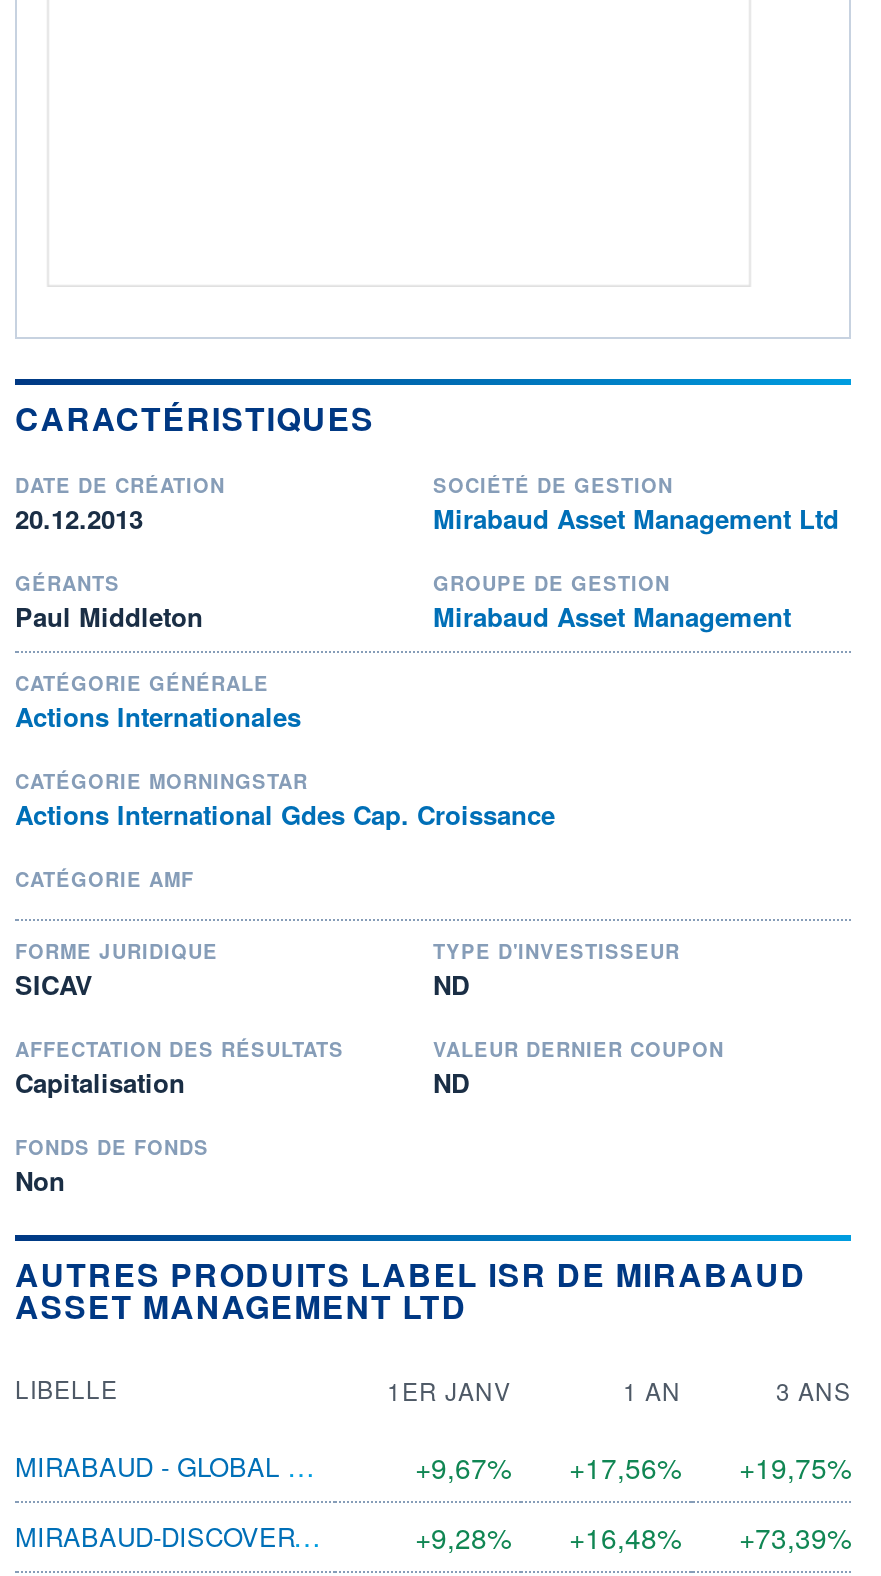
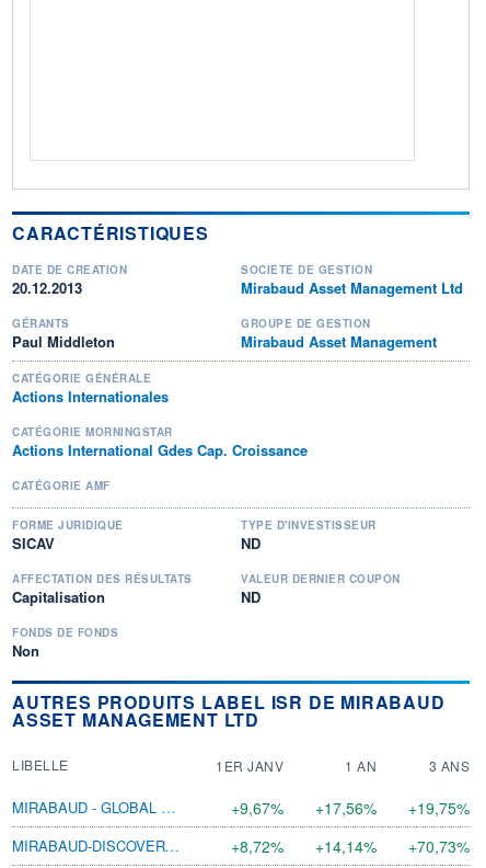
[415,1517,511,1557] +9,28% -> [231,835,283,857] +8,72%
[569,1517,681,1557] +16,48% -> [315,835,377,857] +14,14%
[739,1517,851,1557] +73,39% -> [408,835,470,857] +70,73%

